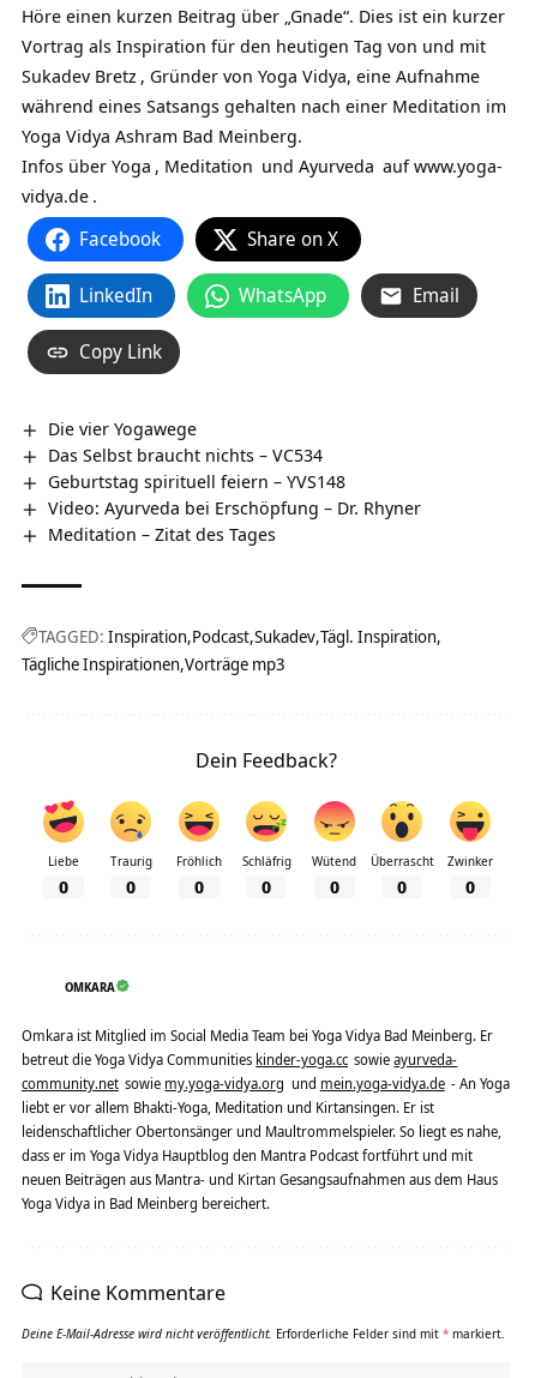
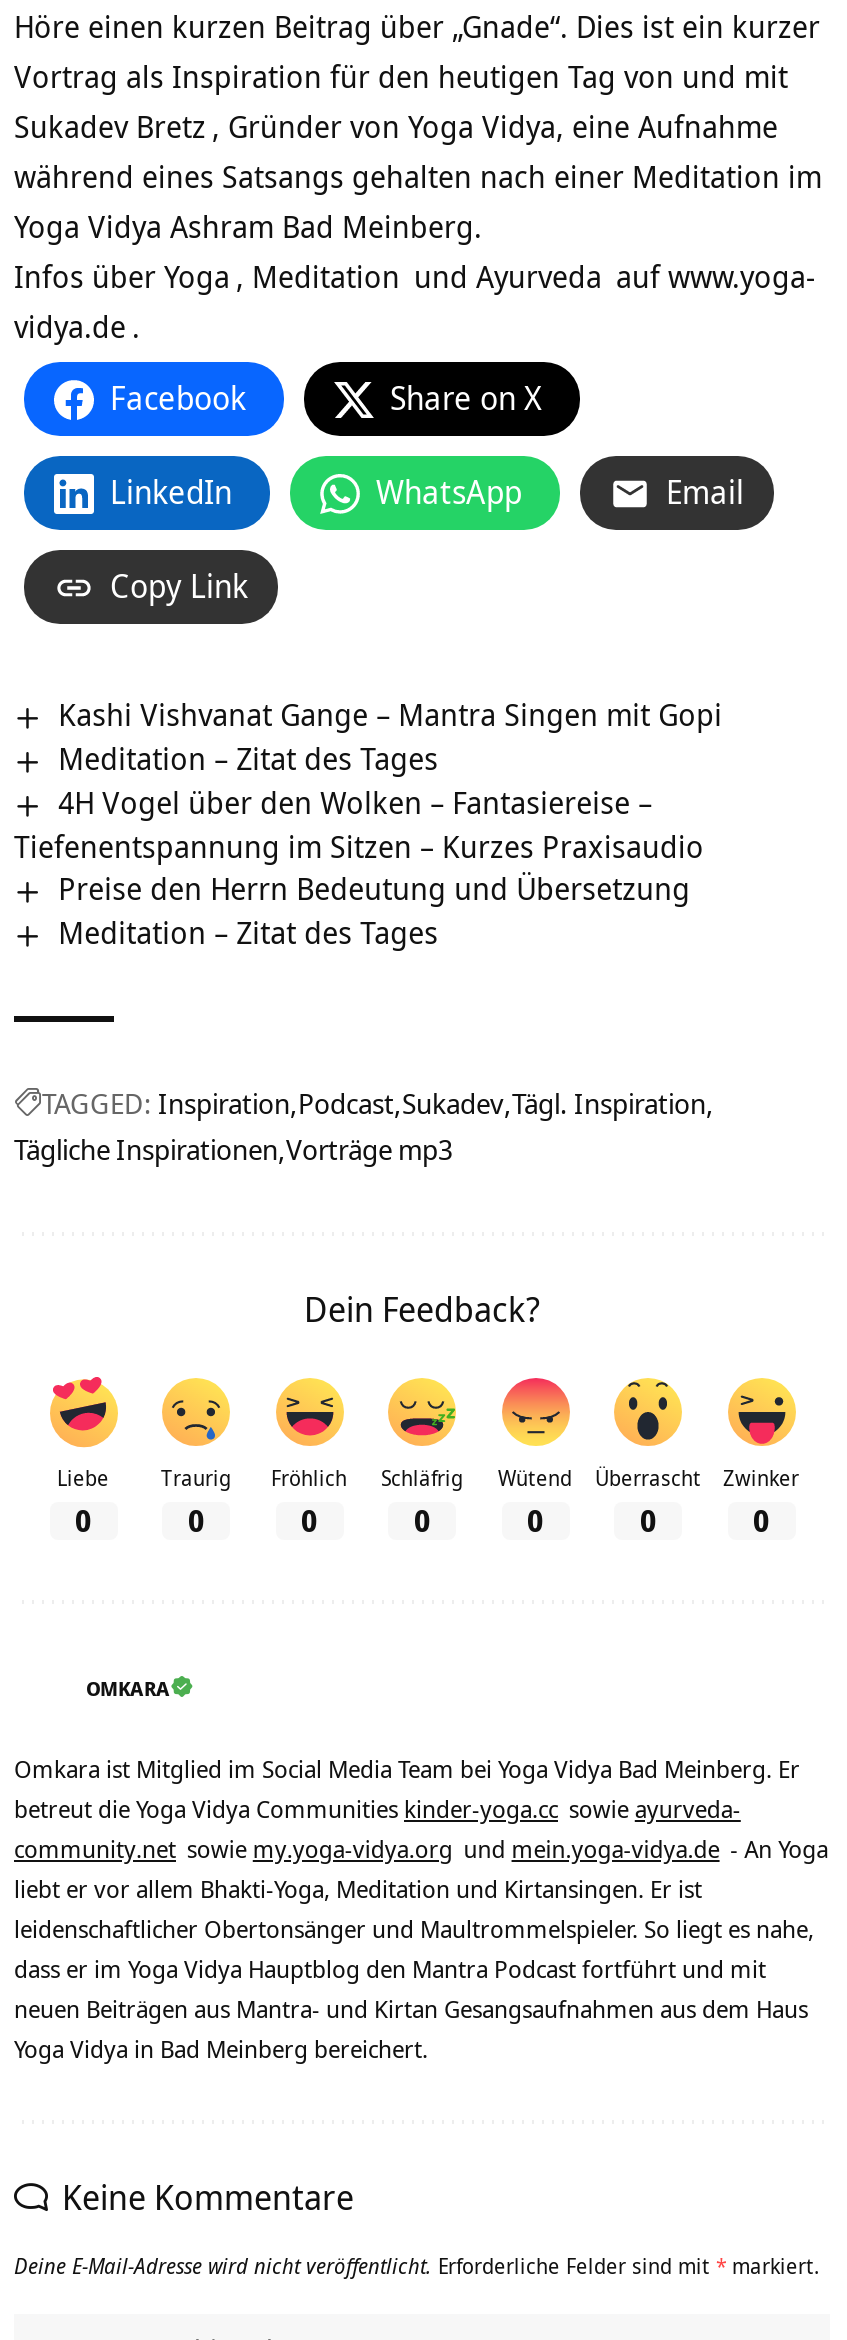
[48,416,421,519] Die vier Yogawege | Das Selbst braucht nichts – VC534 | Geburtstag spirituell feiern – YVS148 | Video: Ayurveda bei Erschöpfung – Dr. Rhyner -> [14,694,722,908] Kashi Vishvanat Gange – Mantra Singen mit Gopi | Meditation – Zitat des Tages | 4H Vogel über den Wolken – Fantasiereise – | Tiefenentspannung im Sitzen – Kurzes Praxisaudio | Preise den Herrn Bedeutung und Übersetzung

